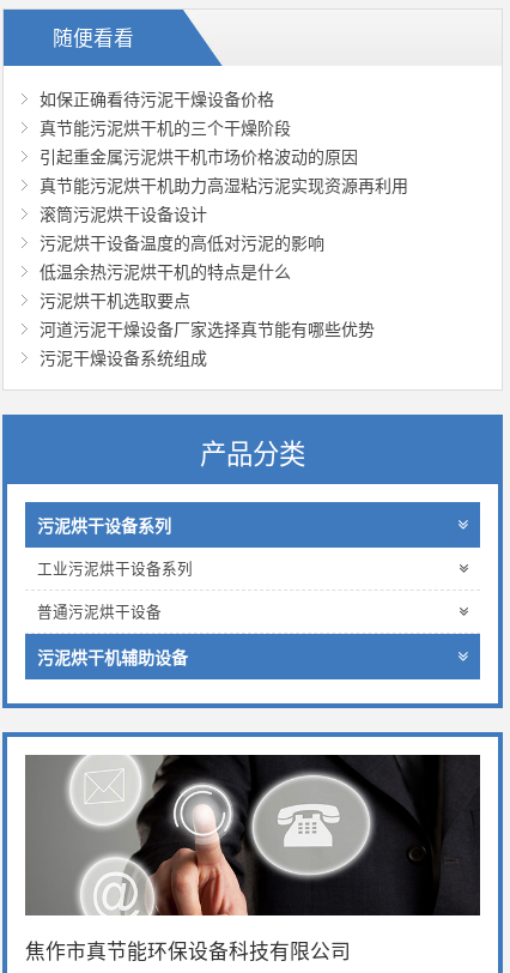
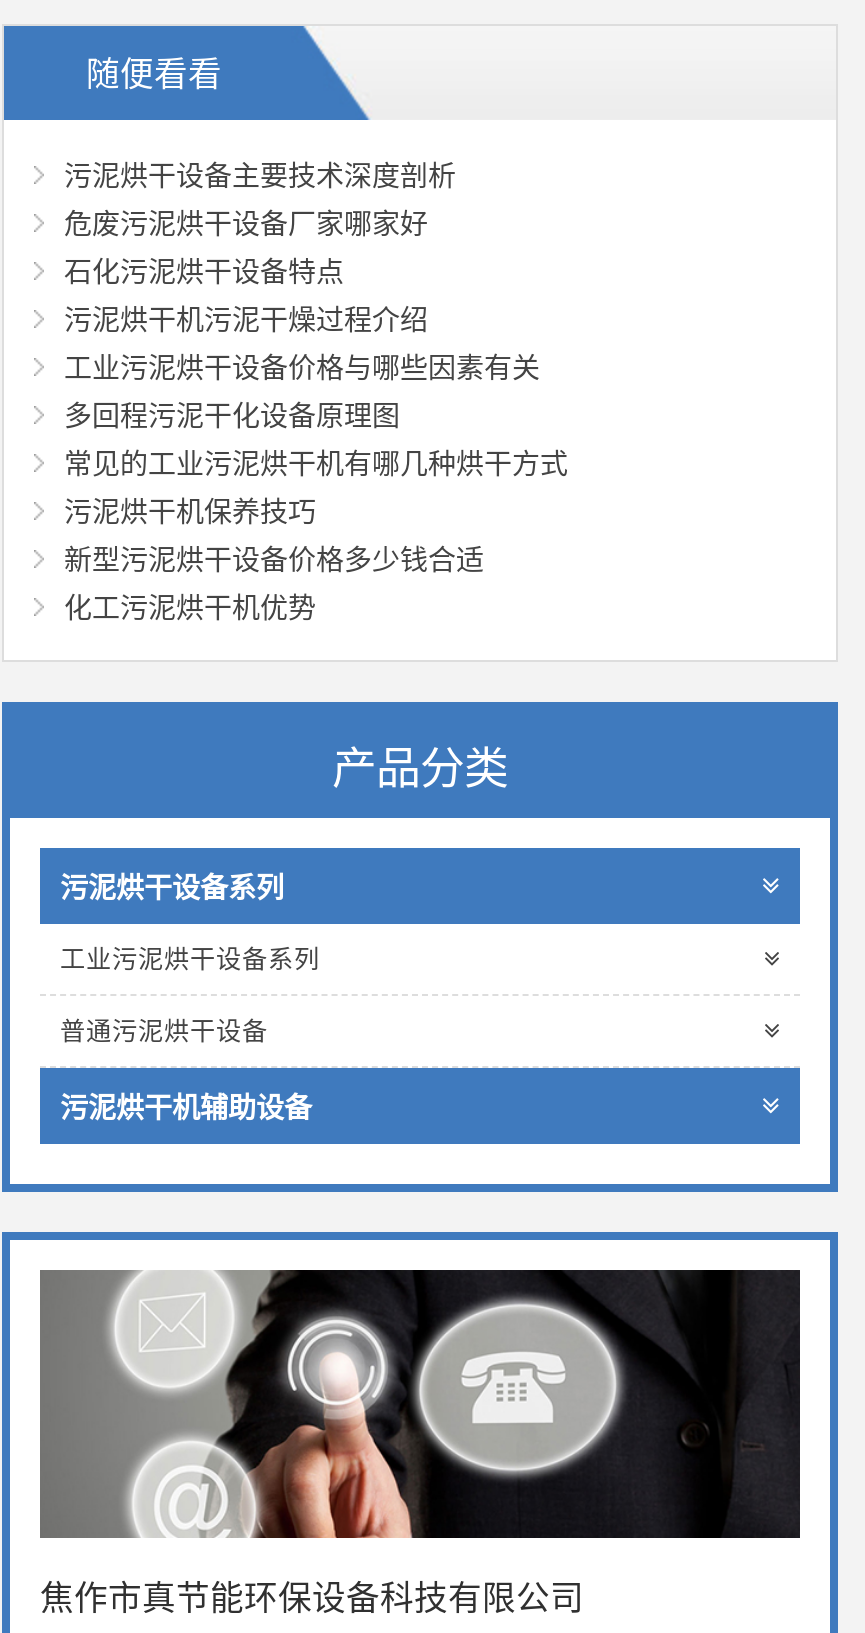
[40,86,408,368] 如保正确看待污泥干燥设备价格 | 真节能污泥烘干机的三个干燥阶段 | 引起重金属污泥烘干机市场价格波动的原因 | 真节能污泥烘干机助力高湿粘污泥实现资源再利用 | 滚筒污泥烘干设备设计 | 污泥烘干设备温度的高低对污泥的影响 | 低温余热污泥烘干机的特点是什么 | 污泥烘干机选取要点 | 河道污泥干燥设备厂家选择真节能有哪些优势 | 污泥干燥设备系统组成 -> [64,153,568,625] 污泥烘干设备主要技术深度剖析 | 危废污泥烘干设备厂家哪家好 | 石化污泥烘干设备特点 | 污泥烘干机污泥干燥过程介绍 | 工业污泥烘干设备价格与哪些因素有关 | 多回程污泥干化设备原理图 | 常见的工业污泥烘干机有哪几种烘干方式 | 污泥烘干机保养技巧 | 新型污泥烘干设备价格多少钱合适 | 化工污泥烘干机优势

